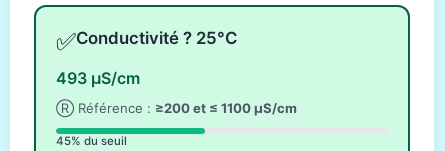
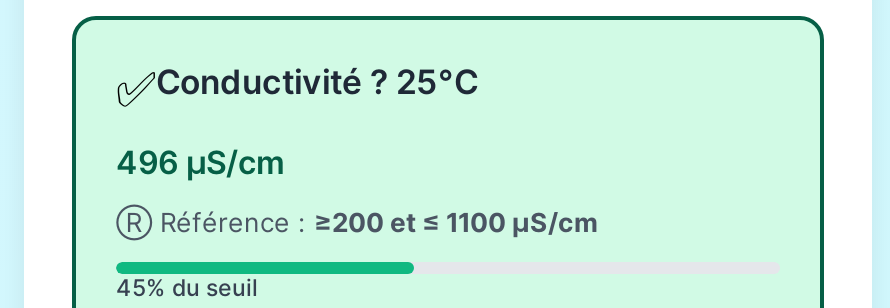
[56,68,140,88] 493 µS/cm -> [116,142,284,182] 496 µS/cm

